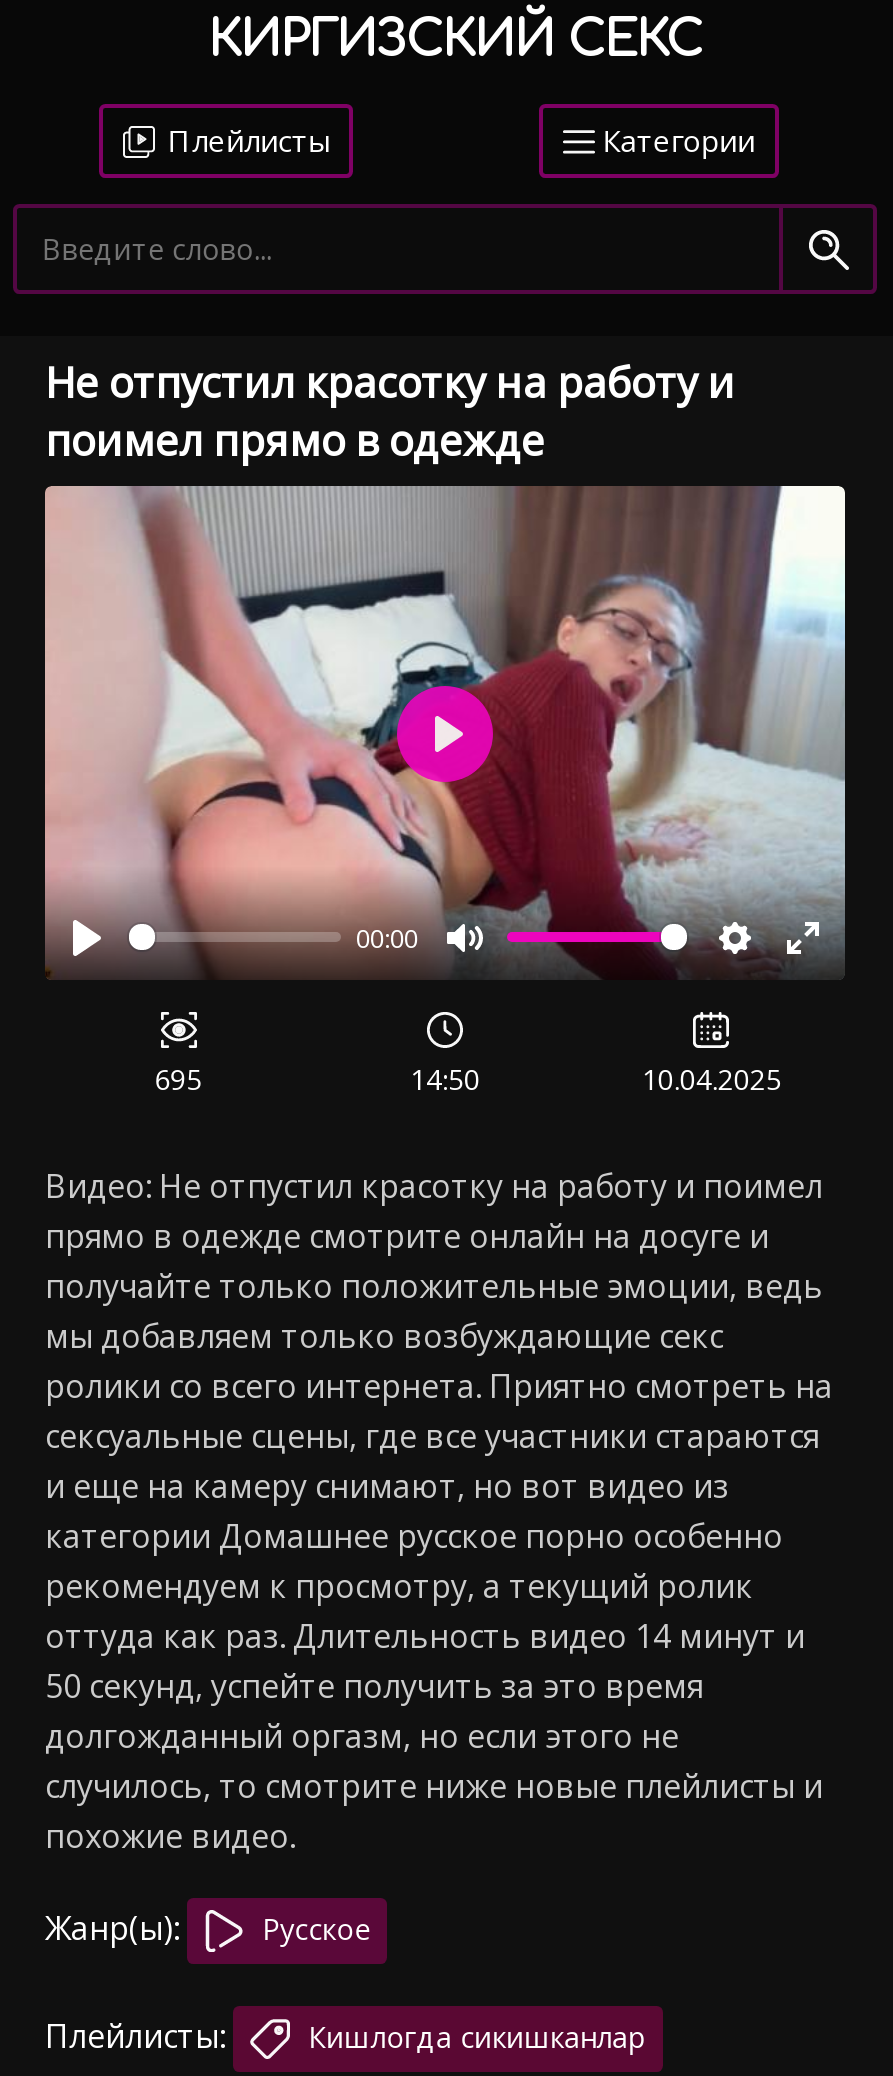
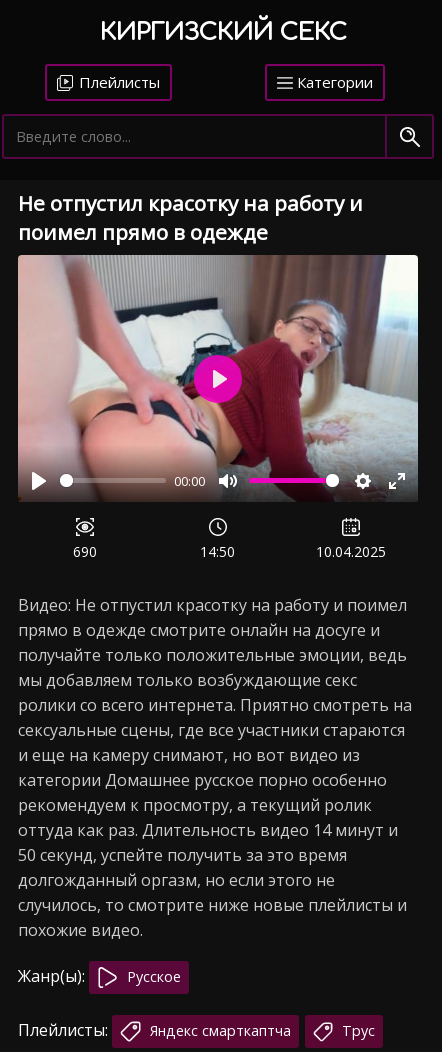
[154,1060,202,1098] 695 -> [73,542,97,561] 690
[300,2018,646,2056] Кишлогда сикишканлар -> [146,1021,375,1040] Яндекс смарткаптча | Трус

